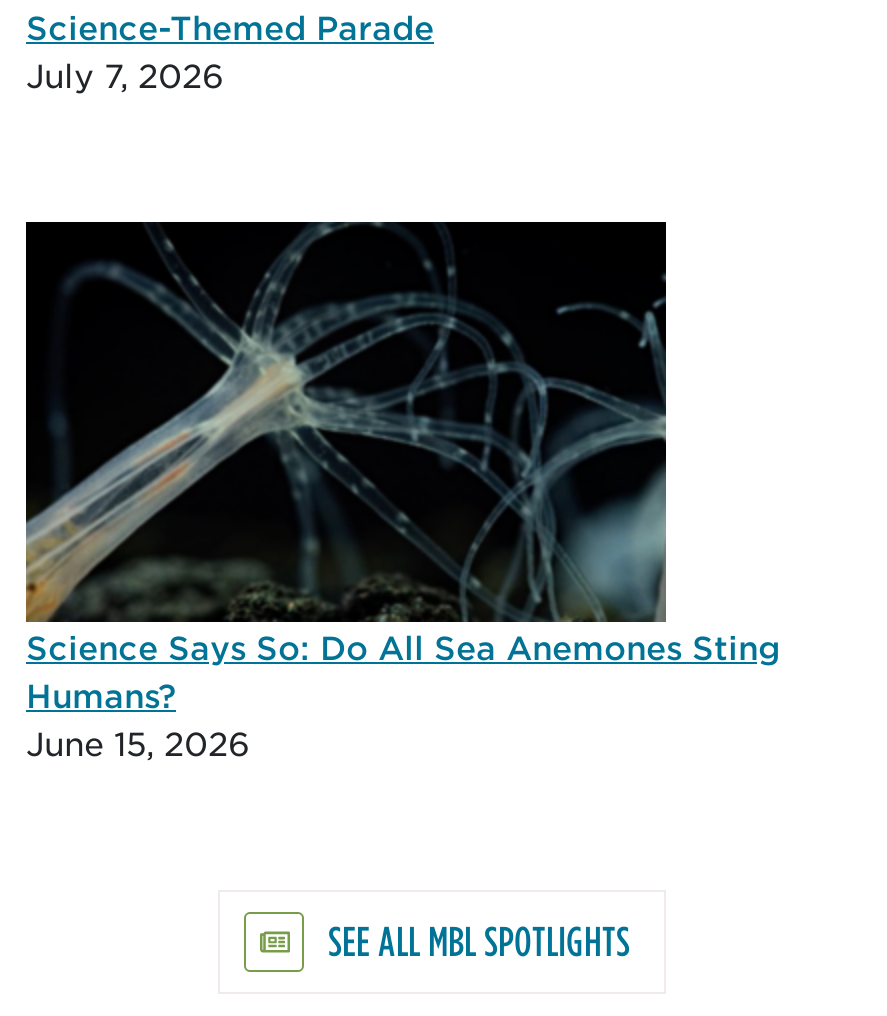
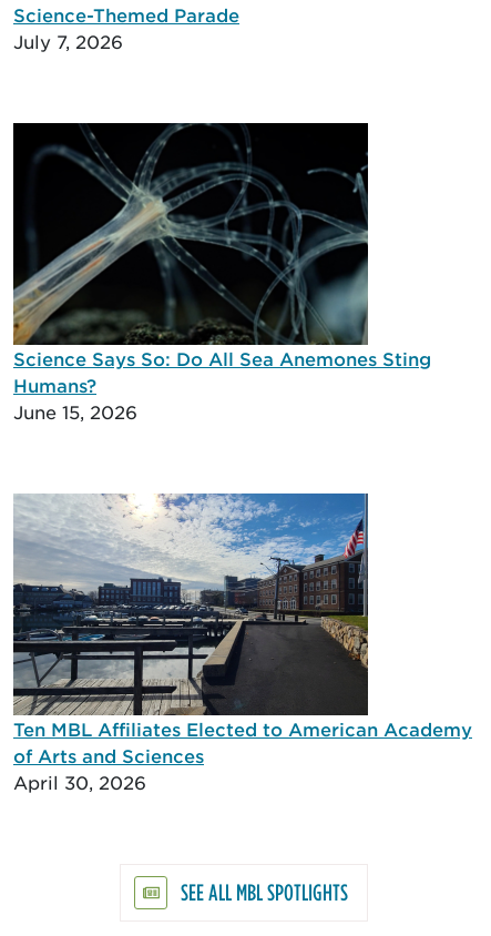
none -> [12,492,472,793] [image] | Ten MBL Affiliates Elected to American Academy | of Arts and Sciences | April 30, 2026

